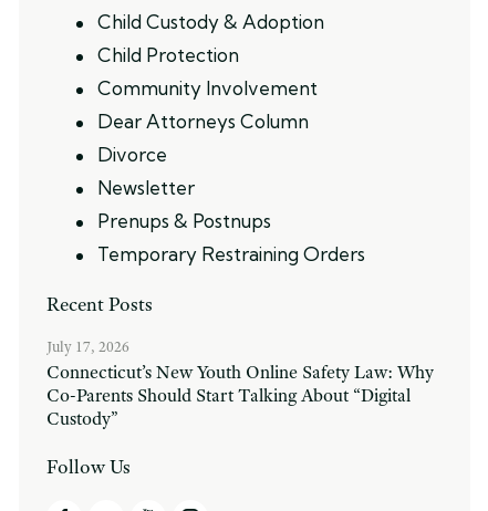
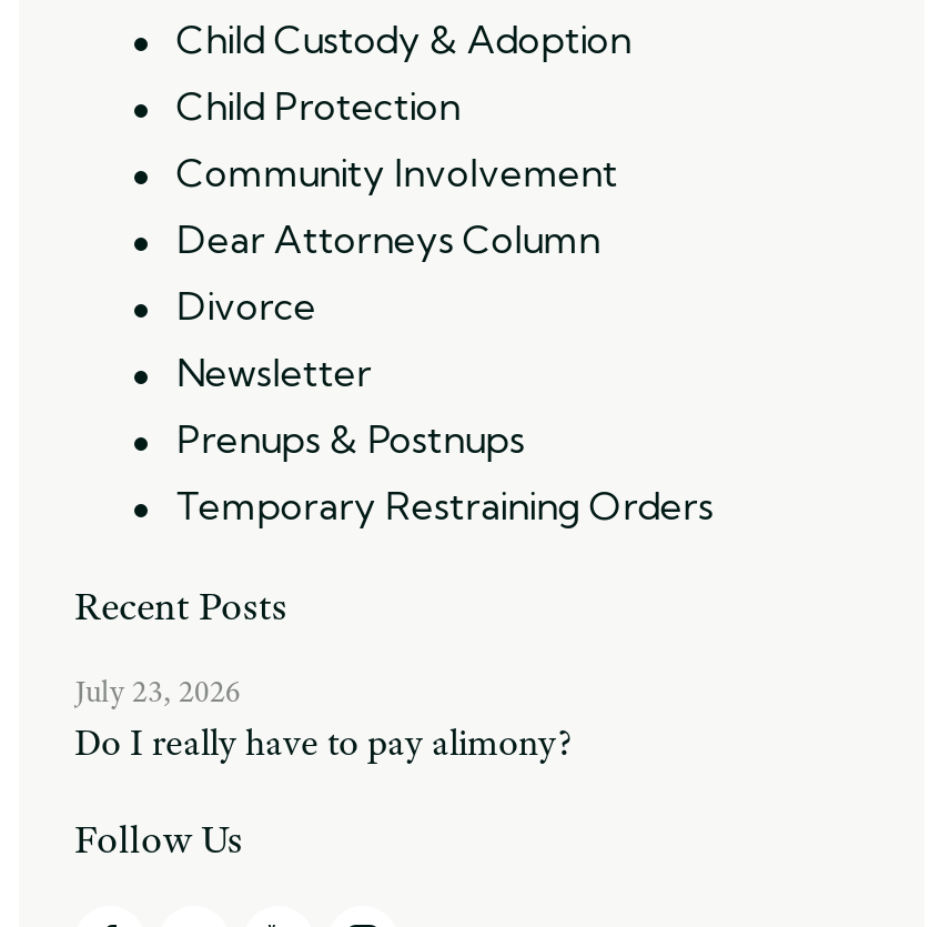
[46,336,434,430] July 17, 2026 | Connecticut’s New Youth Online Safety Law: Why | Co-Parents Should Start Talking About “Digital | Custody” -> [74,670,572,765] July 23, 2026 | Do I really have to pay alimony?

